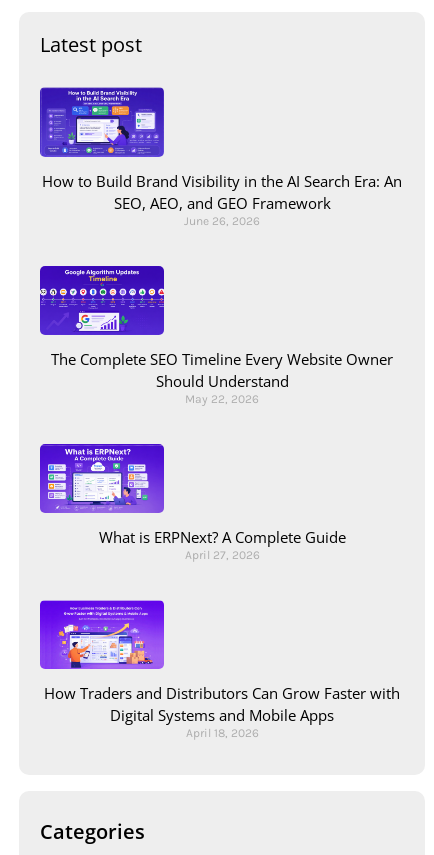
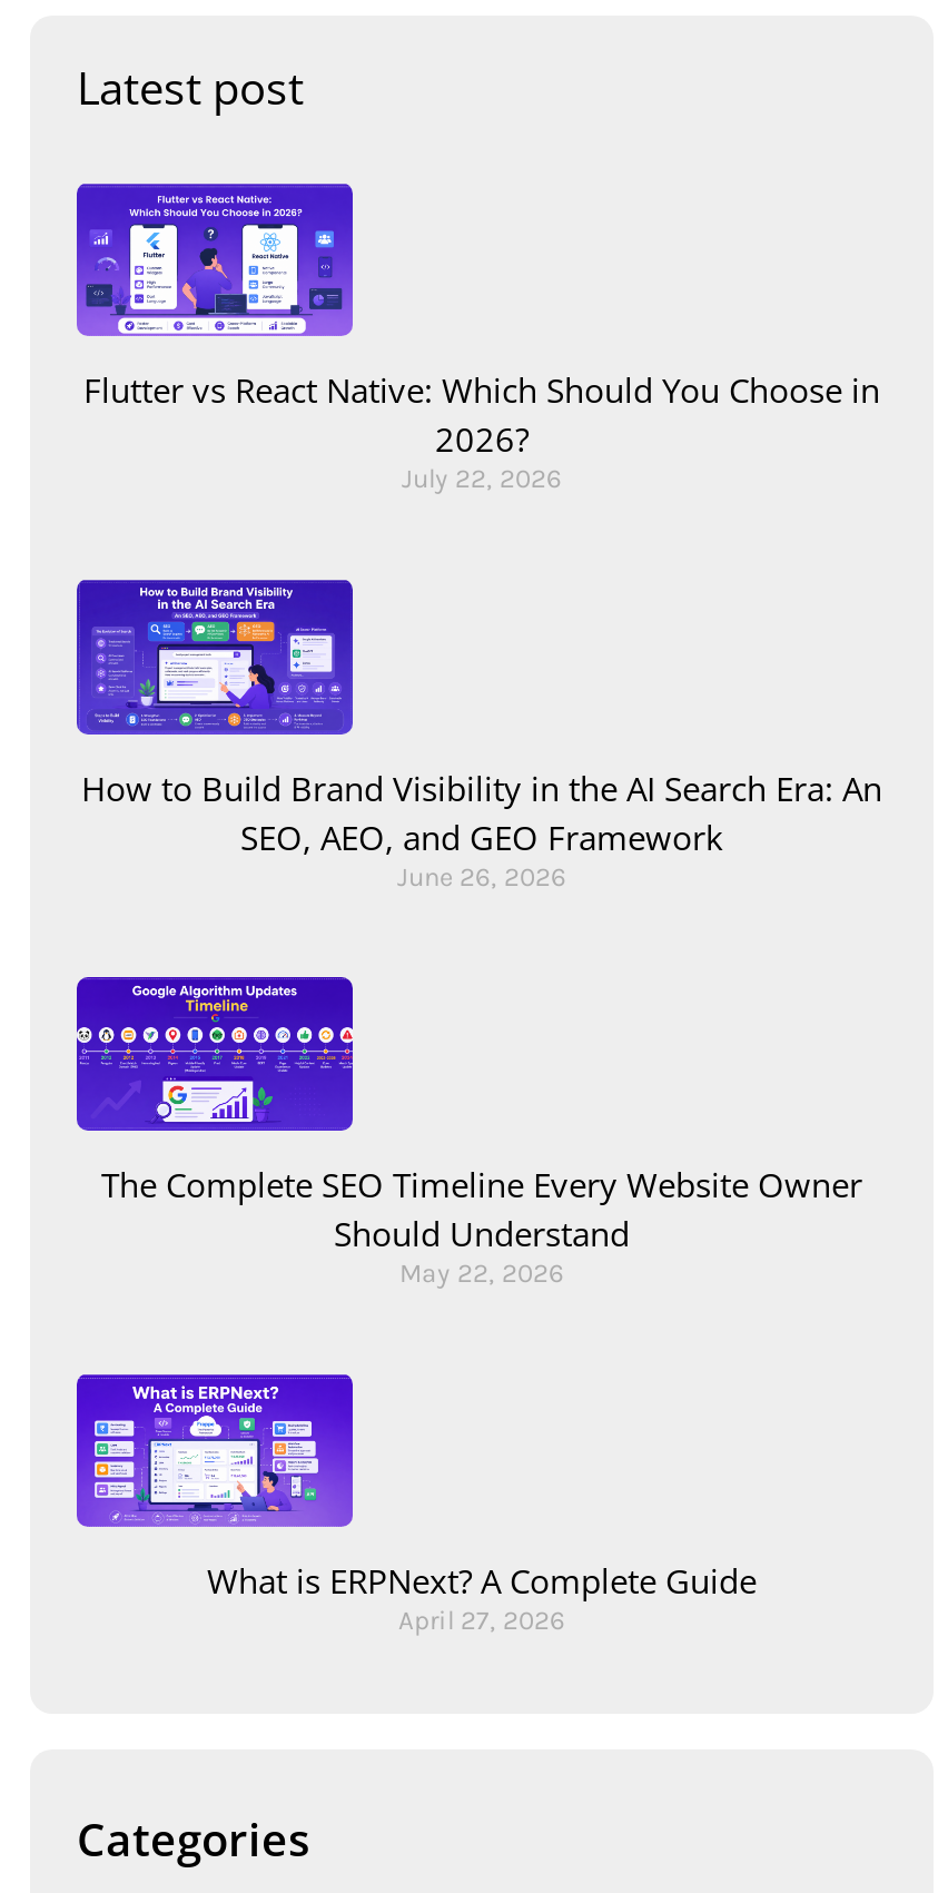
none -> [77,191,880,495] [image] | Flutter vs React Native: Which Should You Choose in | 2026? | July 22, 2026
moved [41,89,402,562] -> [79,583,882,1637]: [image] | How to Build Brand Visibility in the AI Search Era: An | SEO, AEO, and GEO Framework | ... | What is ERPNext? A Complete Guide | April 27, 2026
[39,599,400,740] [image] | How Traders and Distributors Can Grow Faster with | Digital Systems and Mobile Apps | April 18, 2026 -> none

